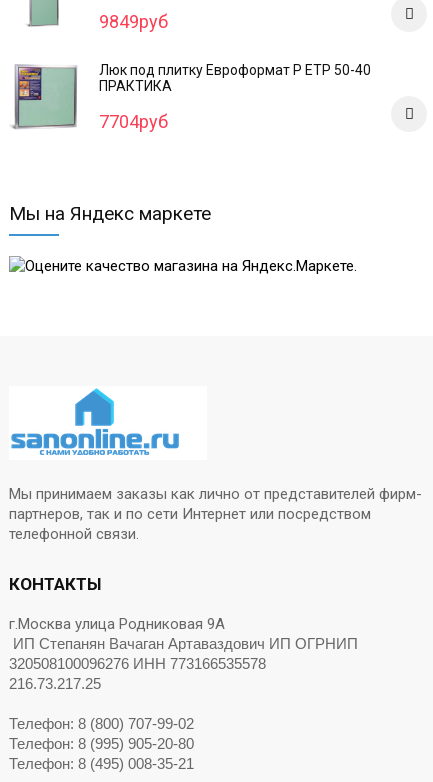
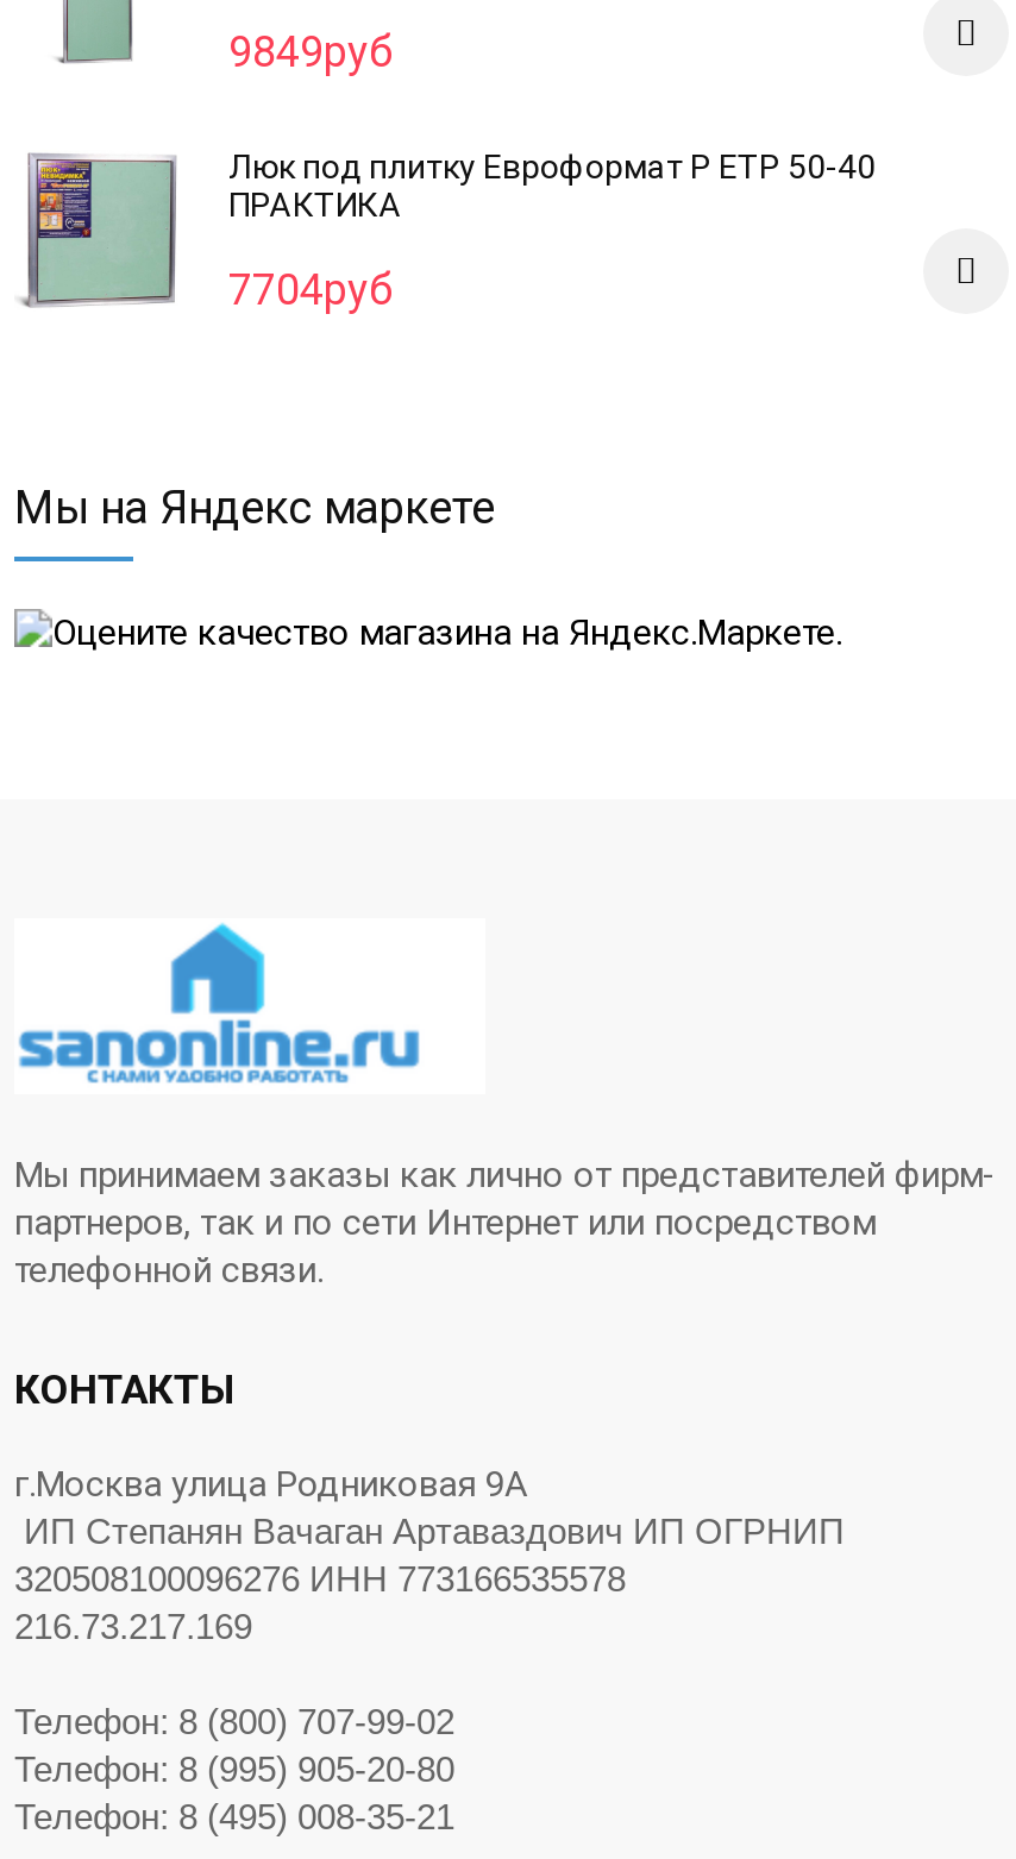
[9,675,101,692] 216.73.217.25 -> [14,1606,252,1647] 216.73.217.169

